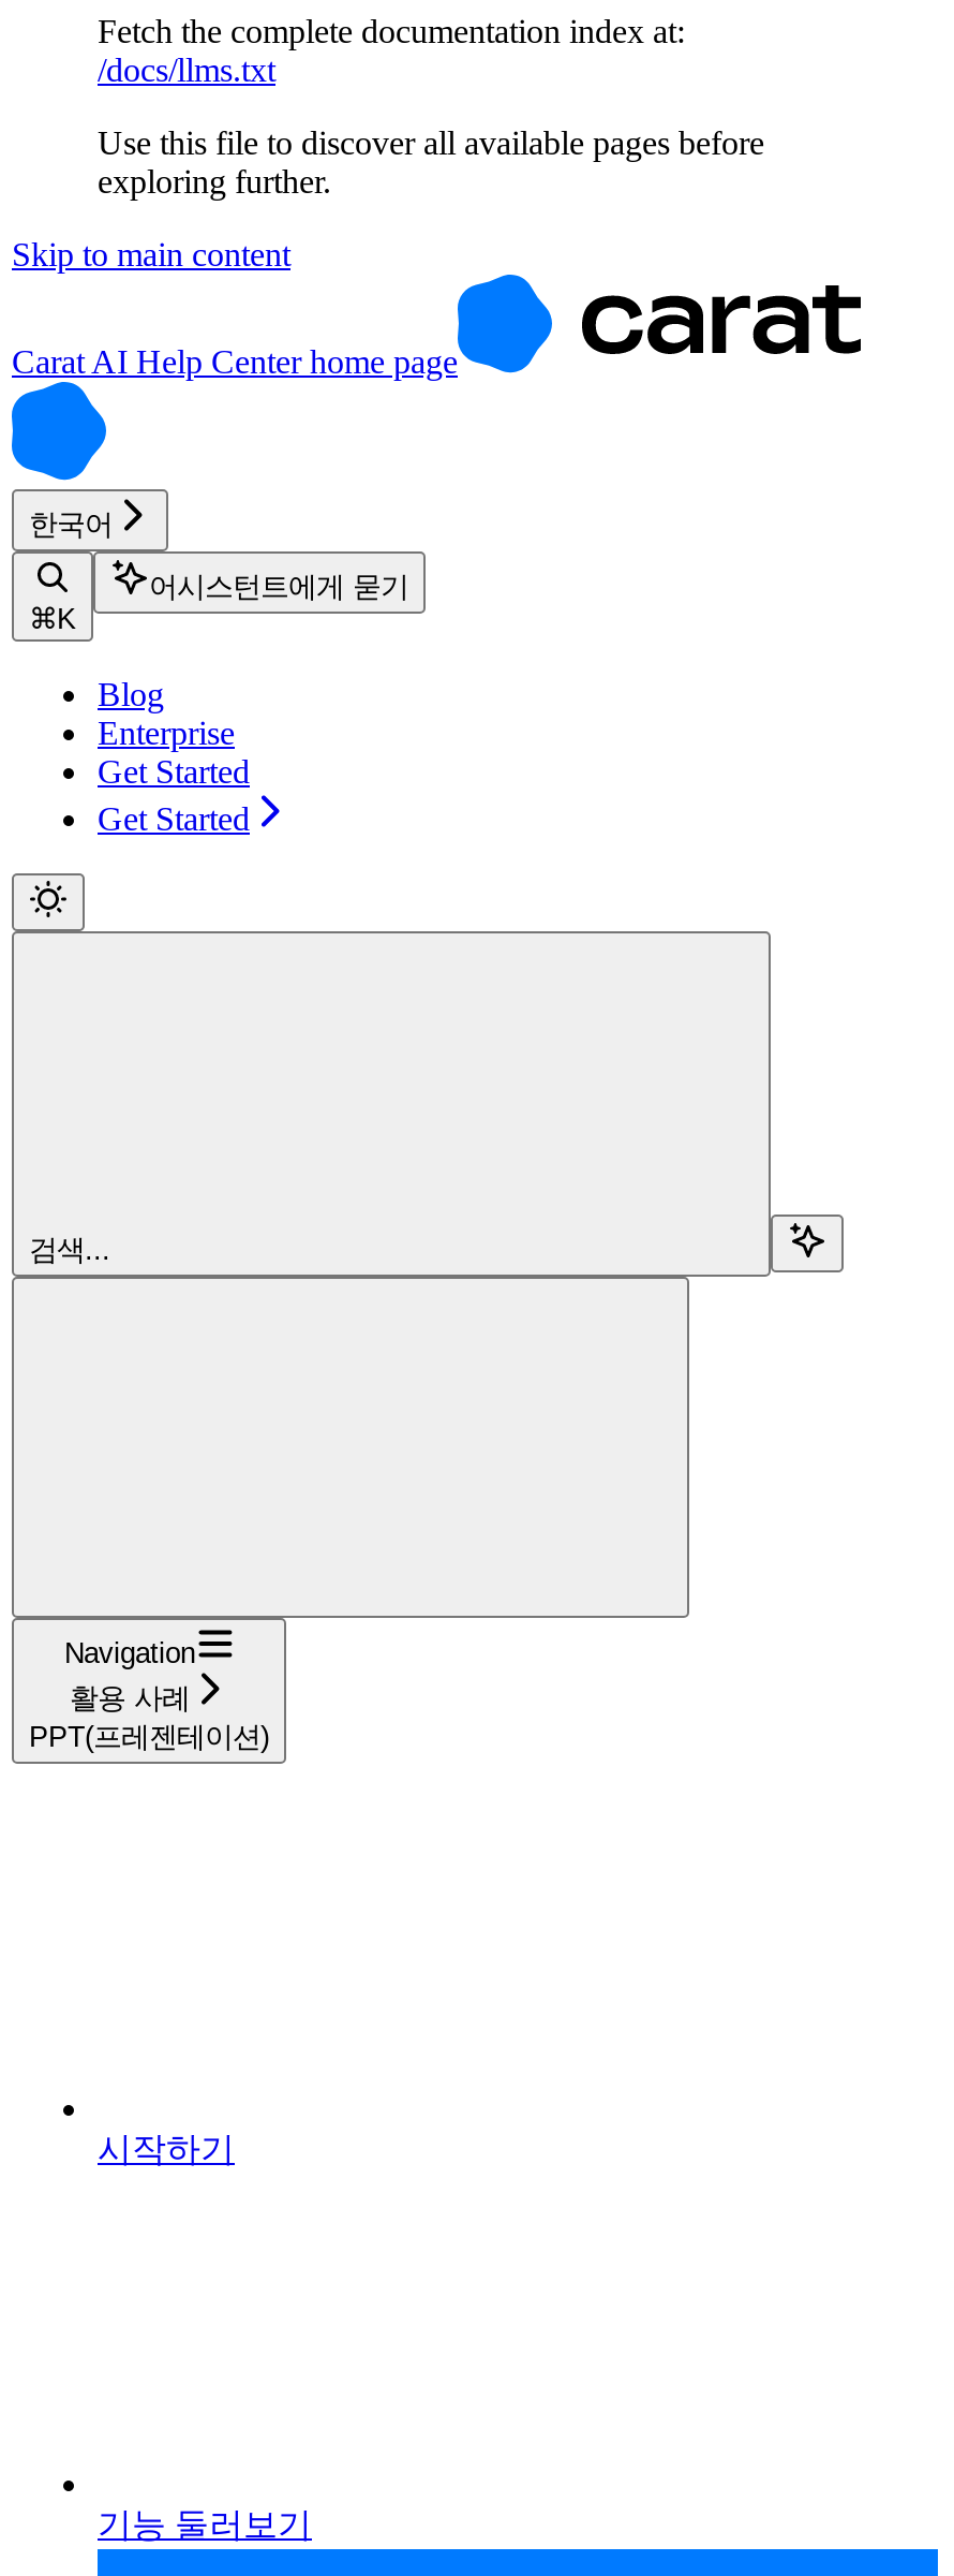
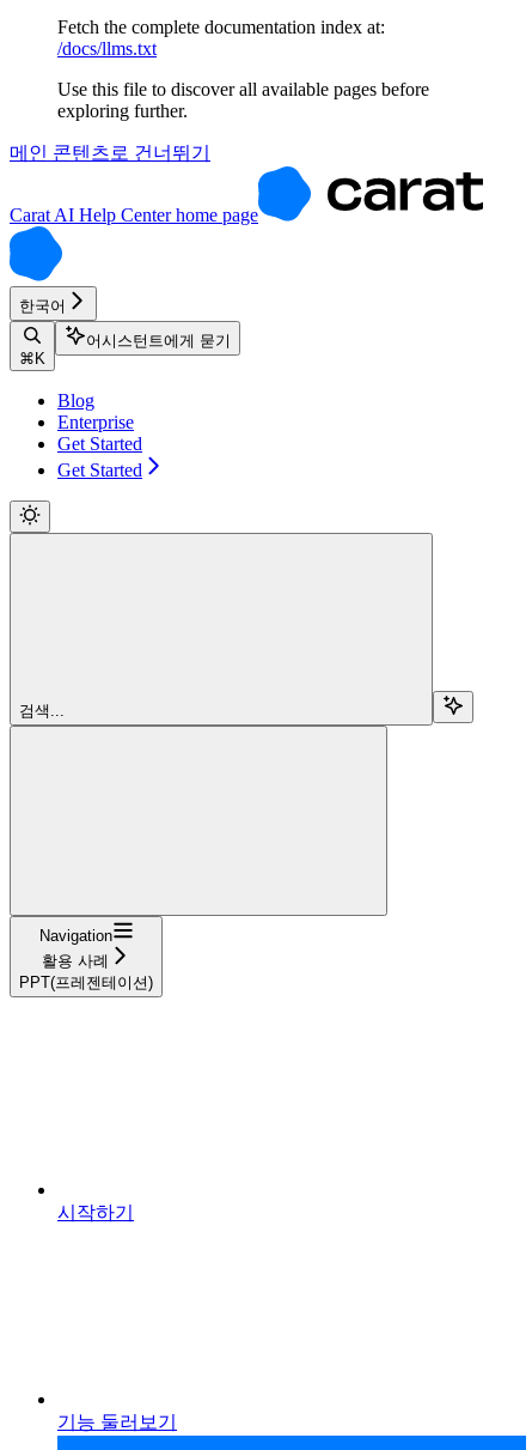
[12,236,290,272] Skip to main content -> [10,142,210,163] 메인 콘텐츠로 건너뛰기

